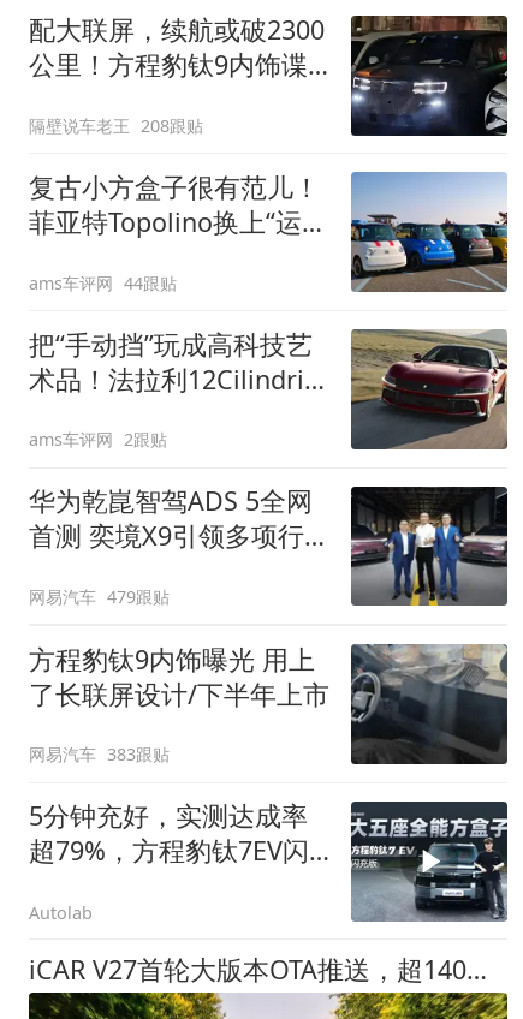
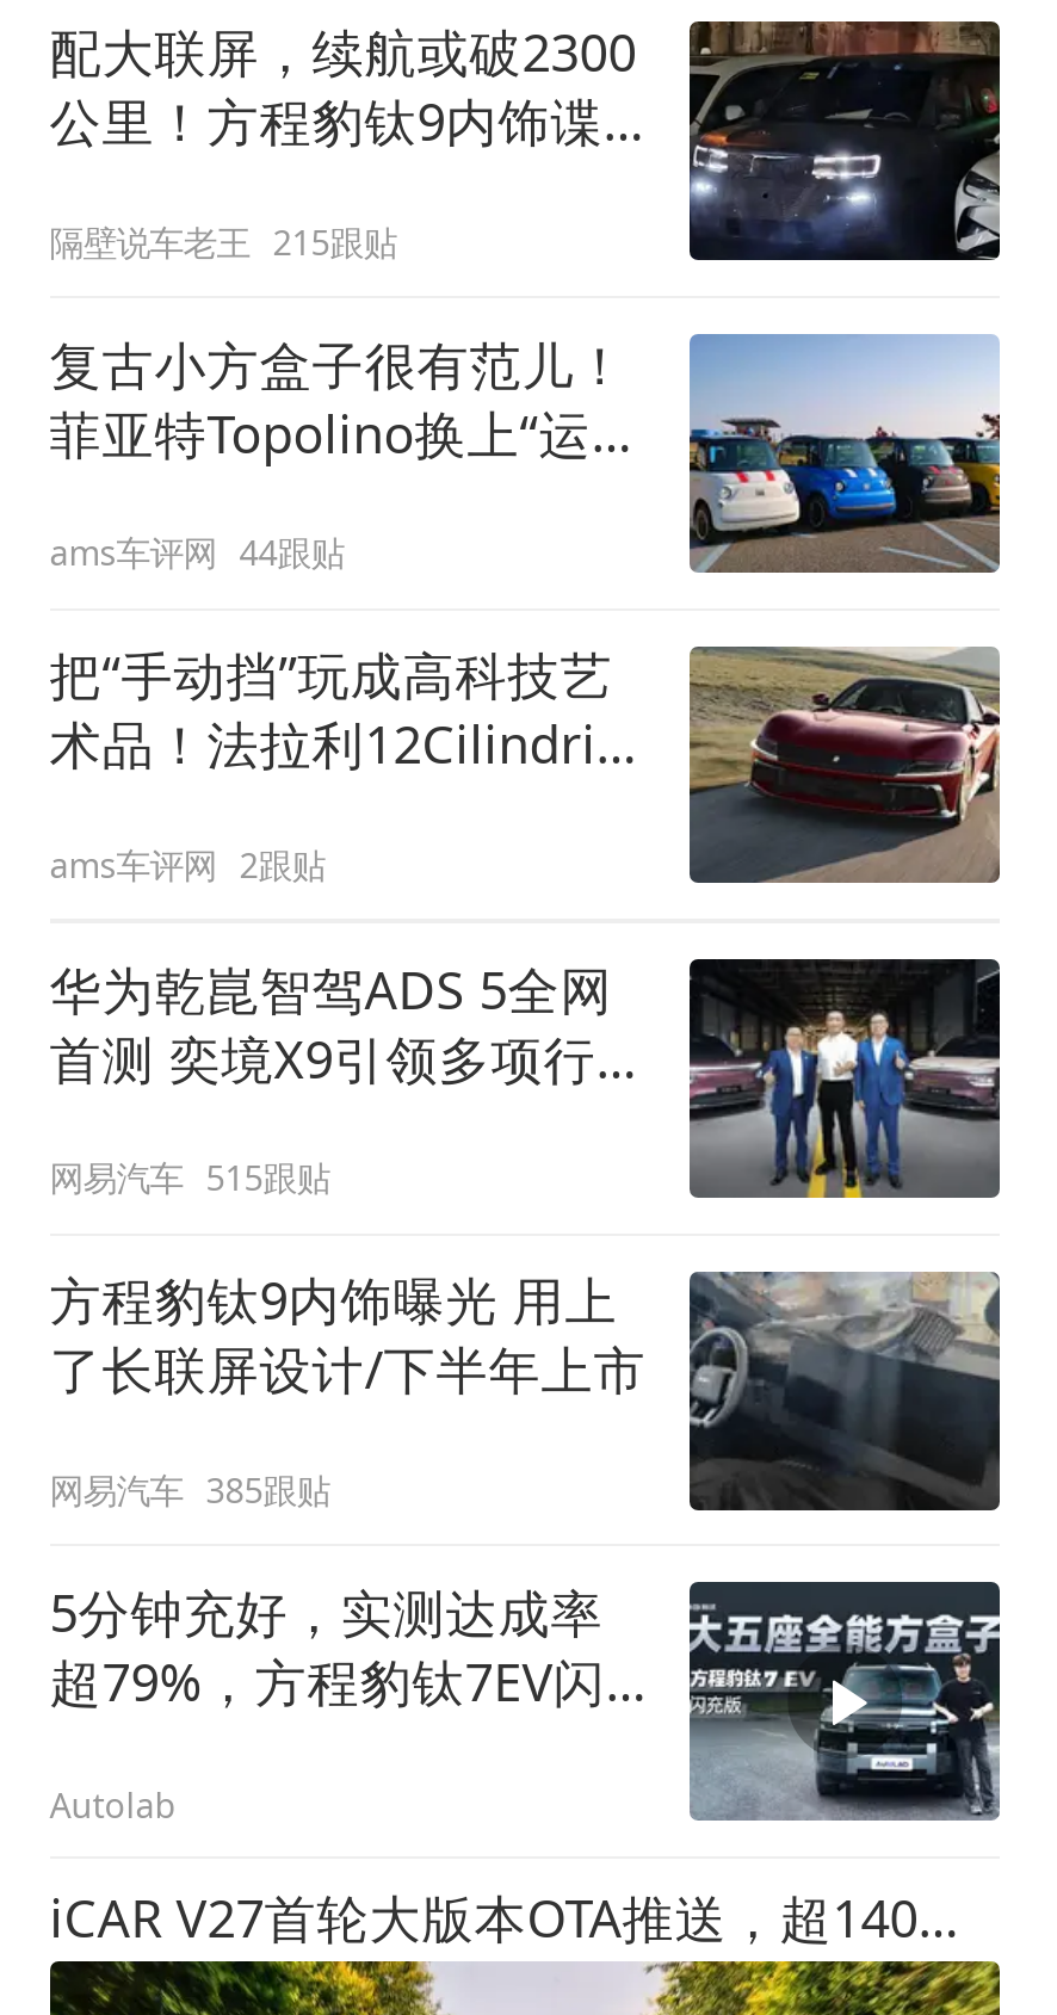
[28,114,204,137] 隔壁说车老王 208跟贴 -> [49,218,397,263] 隔壁说车老王 215跟贴
[28,585,170,608] 网易汽车 479跟贴 -> [49,1155,330,1201] 网易汽车 515跟贴
[28,743,170,766] 网易汽车 383跟贴 -> [49,1467,330,1512] 网易汽车 385跟贴

